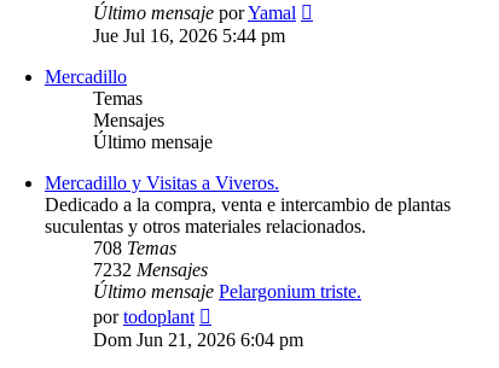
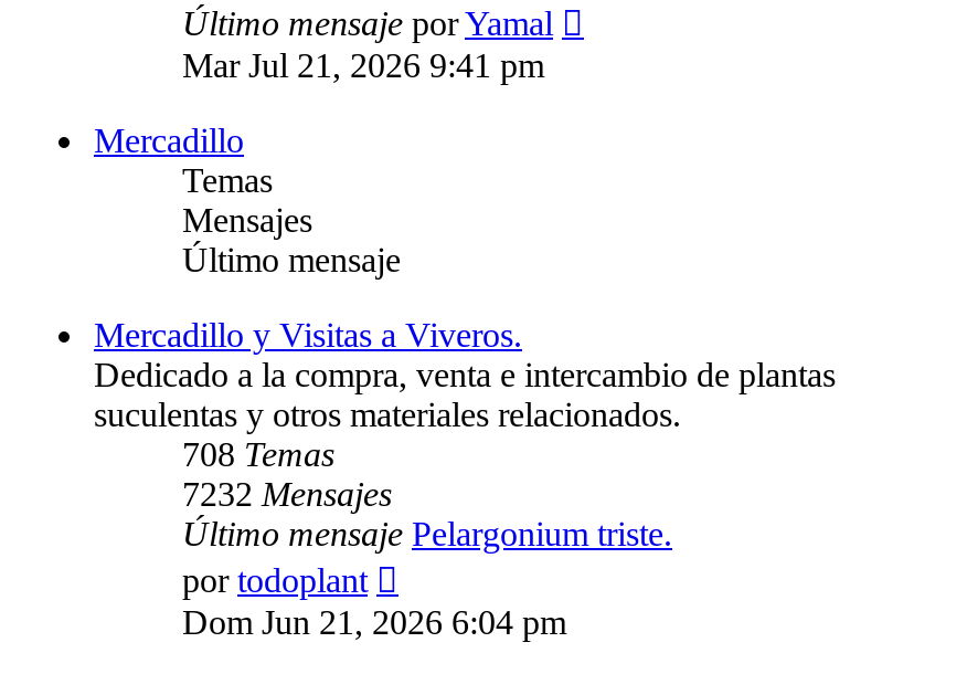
[93,25,285,46] Jue Jul 16, 2026 5:44 pm -> [182,46,544,84] Mar Jul 21, 2026 9:41 pm

